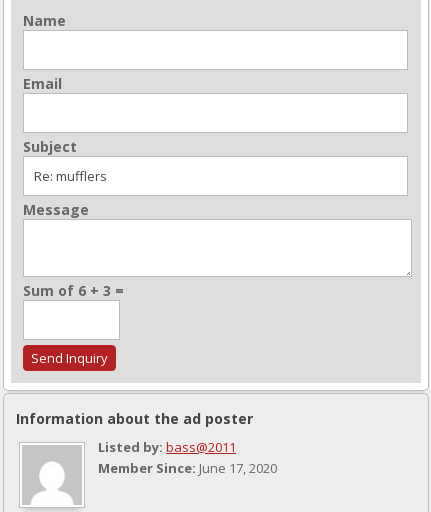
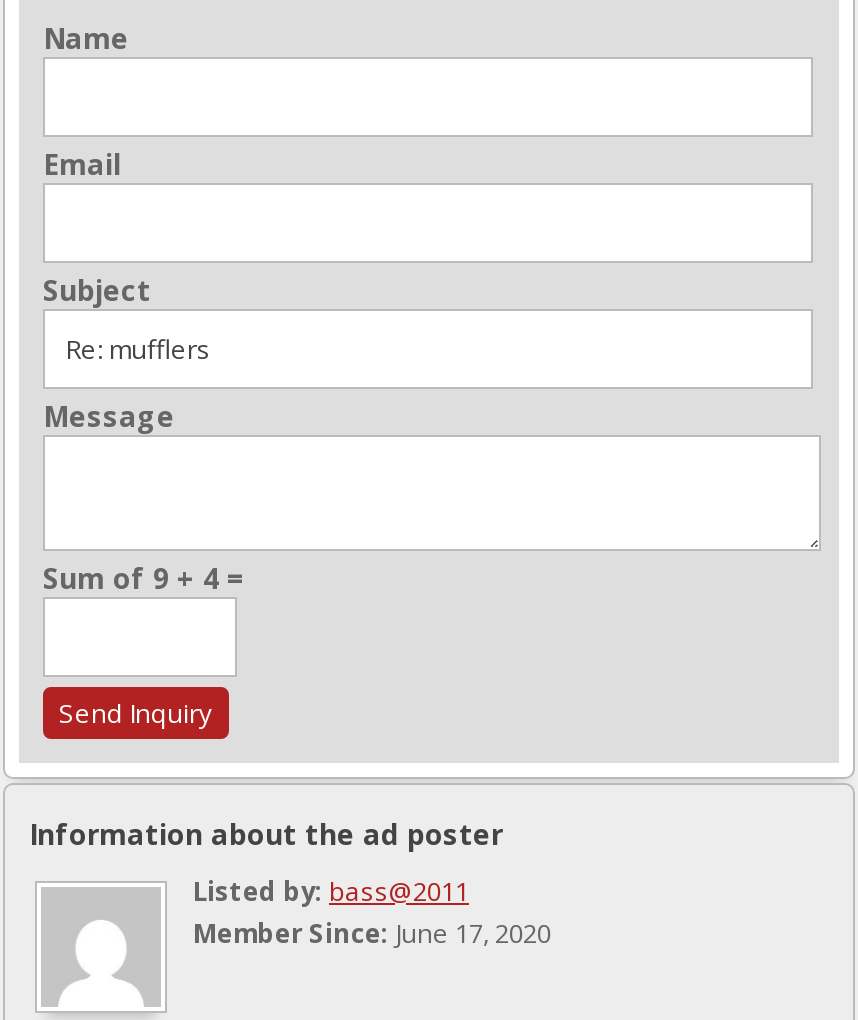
[23,281,124,300] Sum of 6 + 3 = -> [43,559,245,597] Sum of 9 + 4 =

